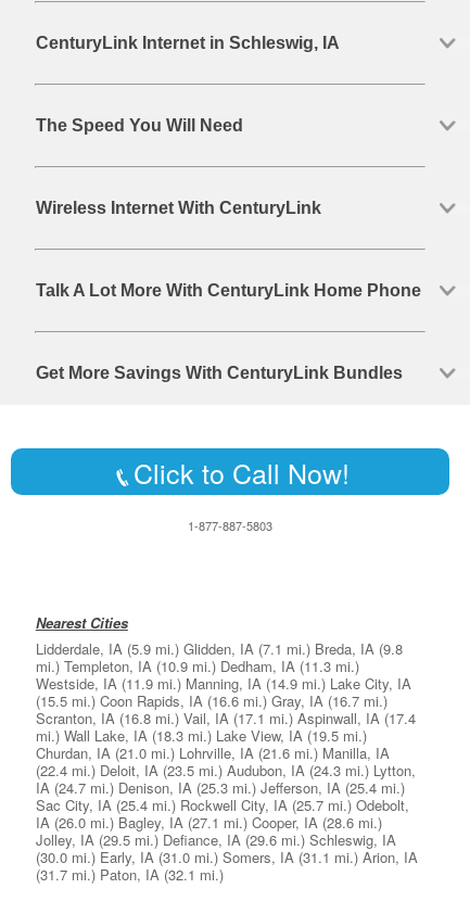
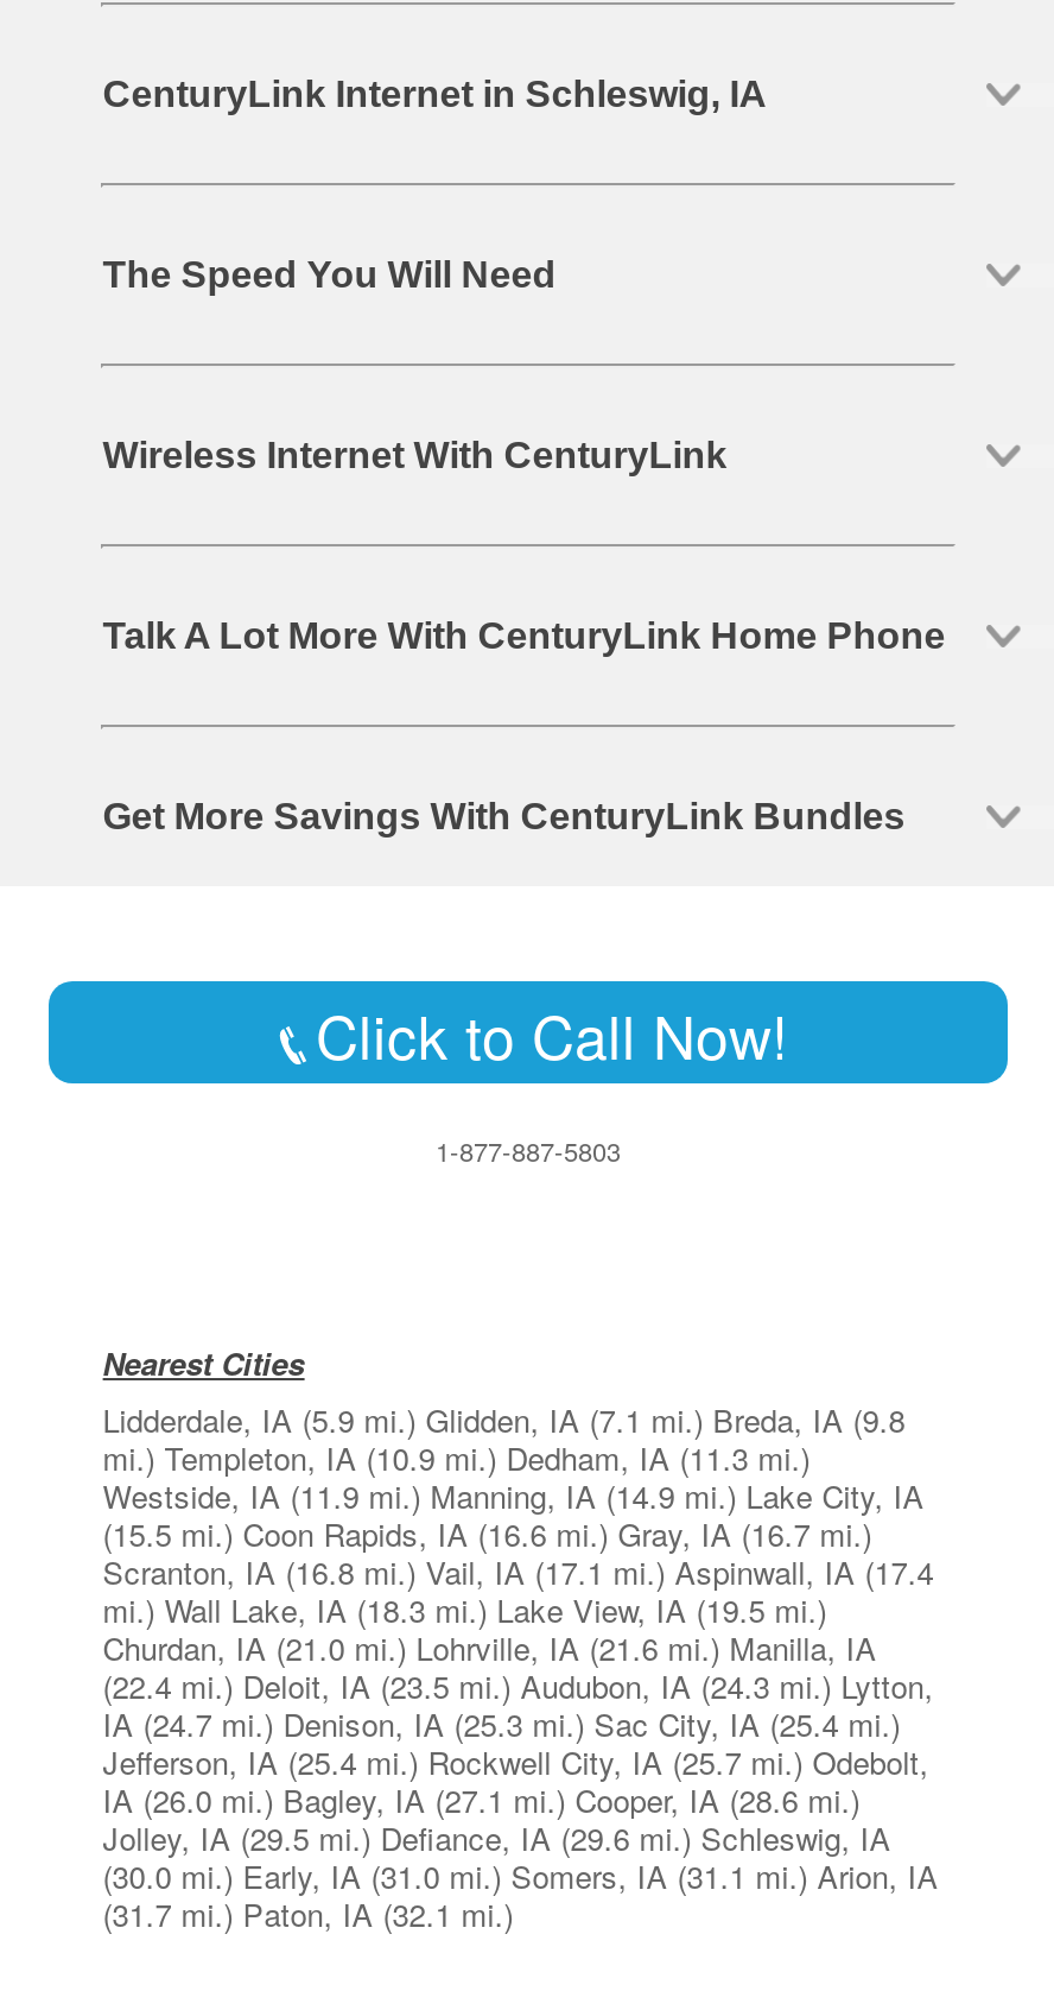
[36,777,409,815] IA (24.7 mi.) Denison, IA (25.3 mi.) Jefferson, IA (25.4 mi.) | Sac City, IA (25.4 mi.) Rockwell City, IA (25.7 mi.) Odebolt, -> [103,1701,929,1784] IA (24.7 mi.) Denison, IA (25.3 mi.) Sac City, IA (25.4 mi.) | Jefferson, IA (25.4 mi.) Rockwell City, IA (25.7 mi.) Odebolt,

